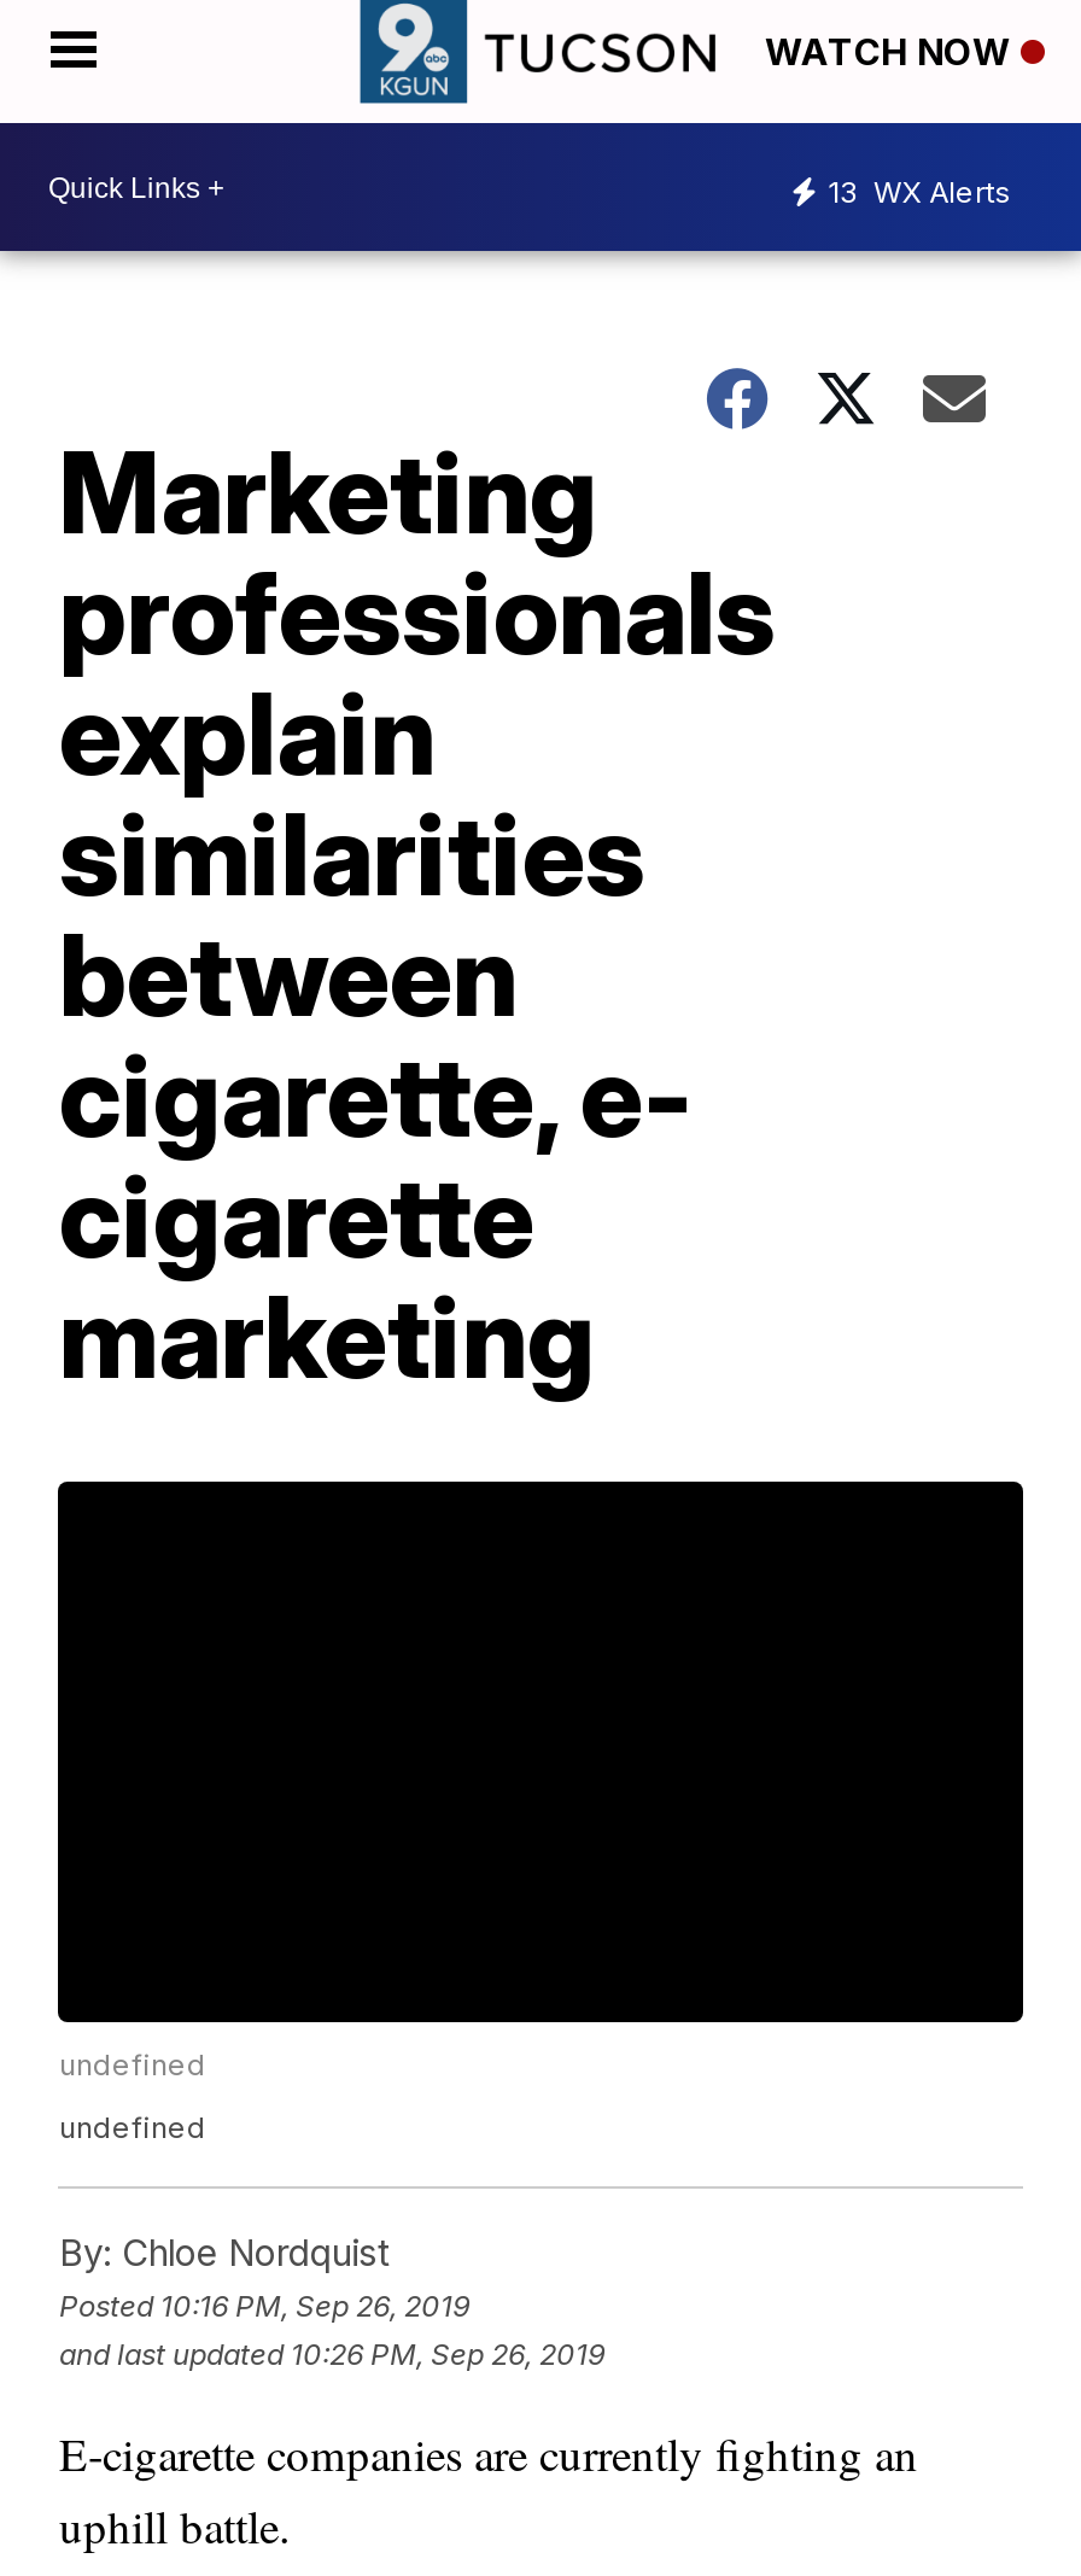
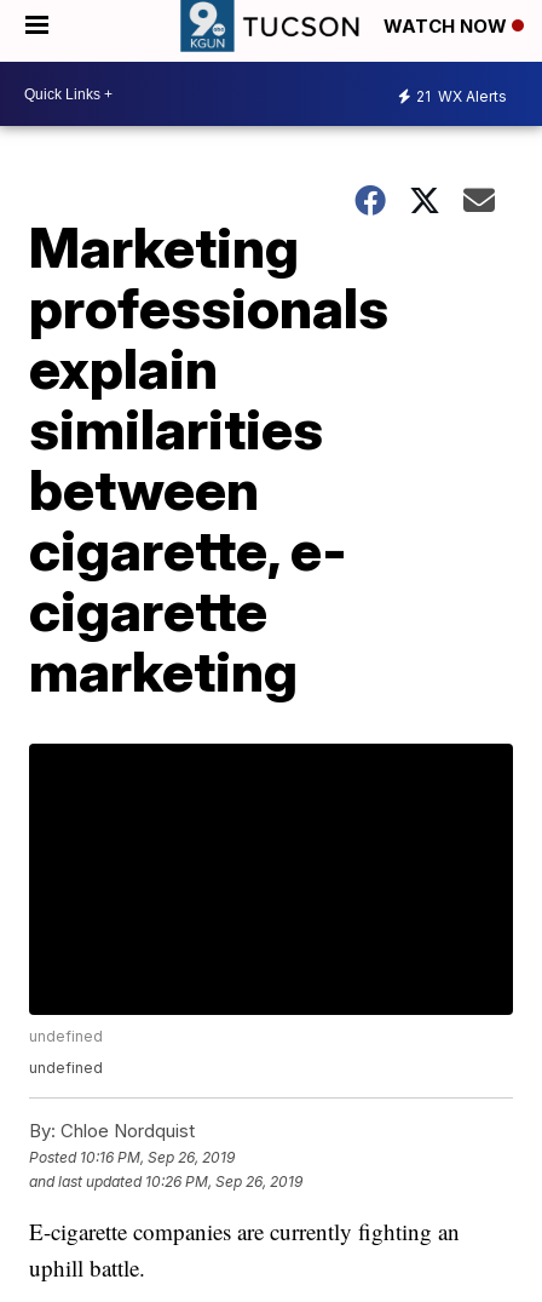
[828,173,1011,209] 13 WX Alerts -> [416,87,507,105] 21 WX Alerts

